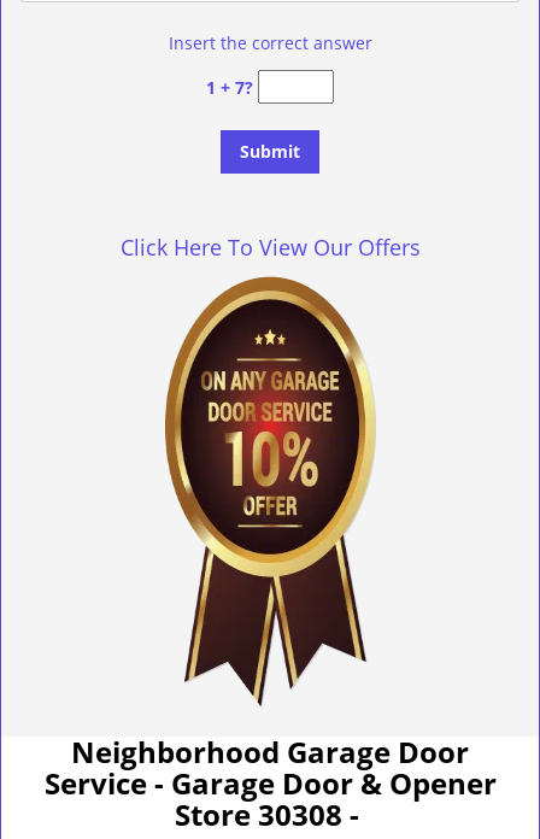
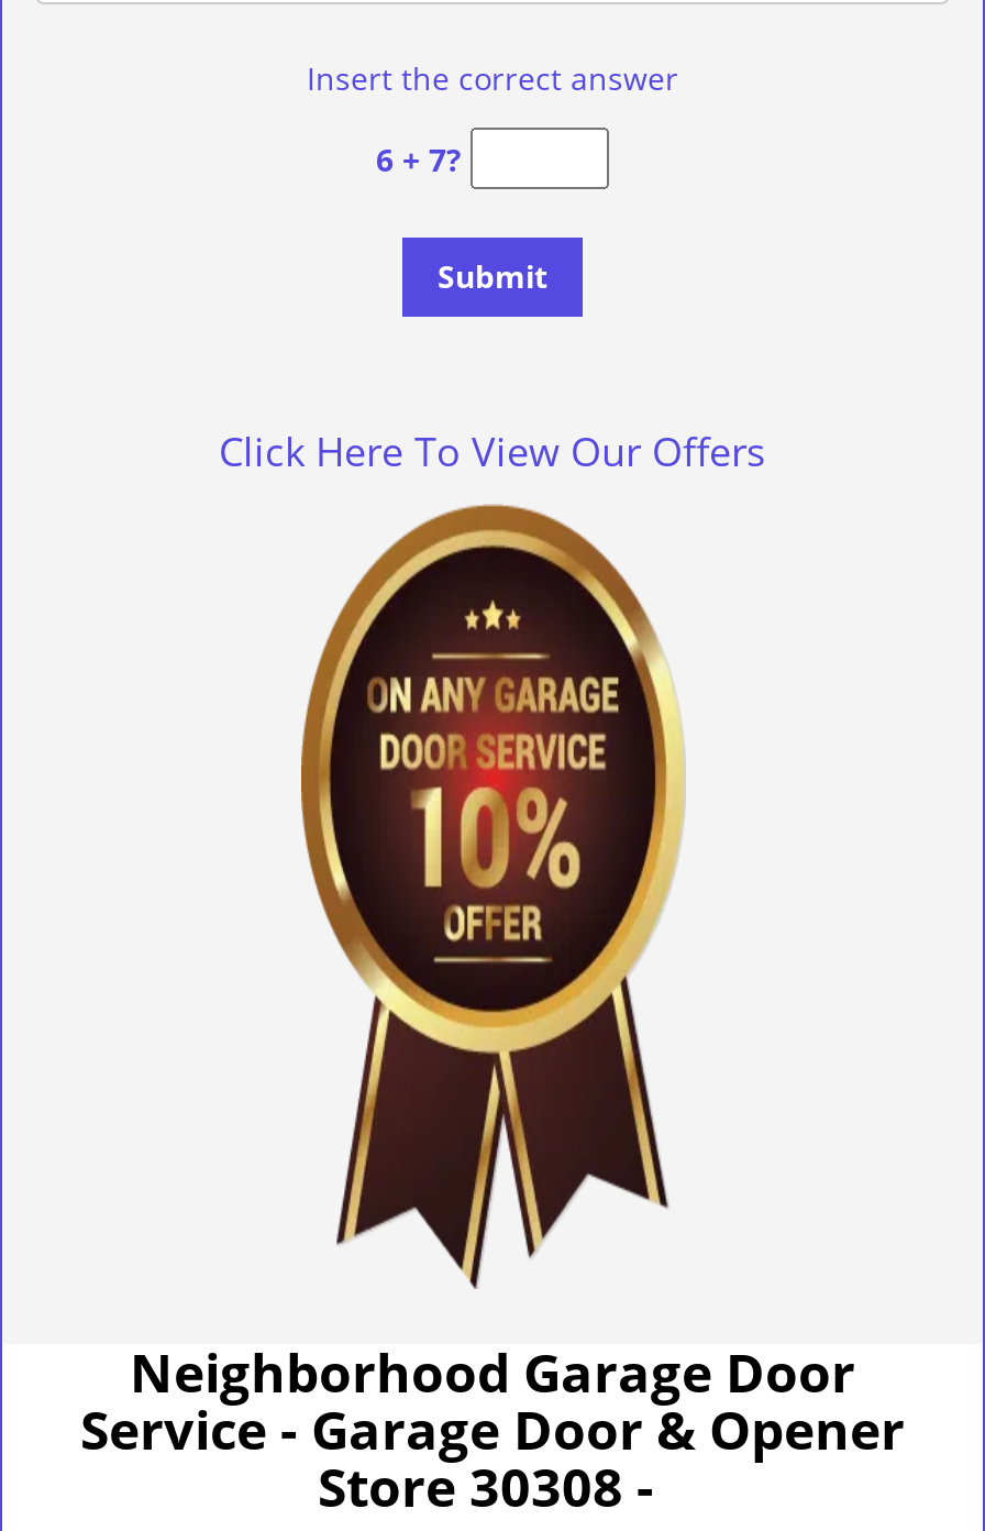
[206,76,253,99] 1 + 7? -> [376,139,462,180] 6 + 7?

